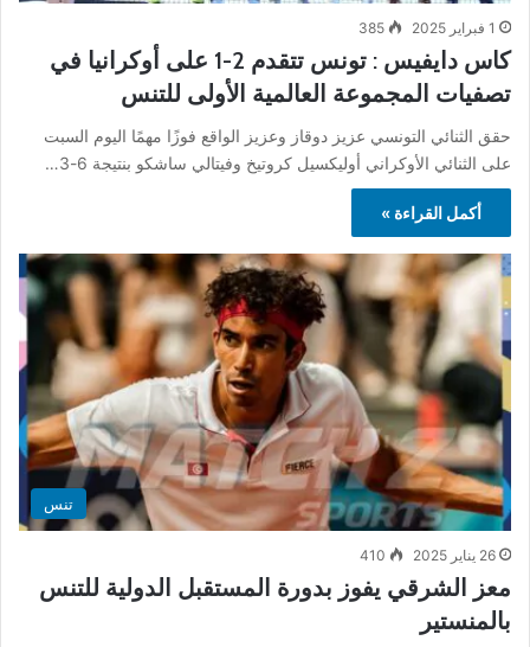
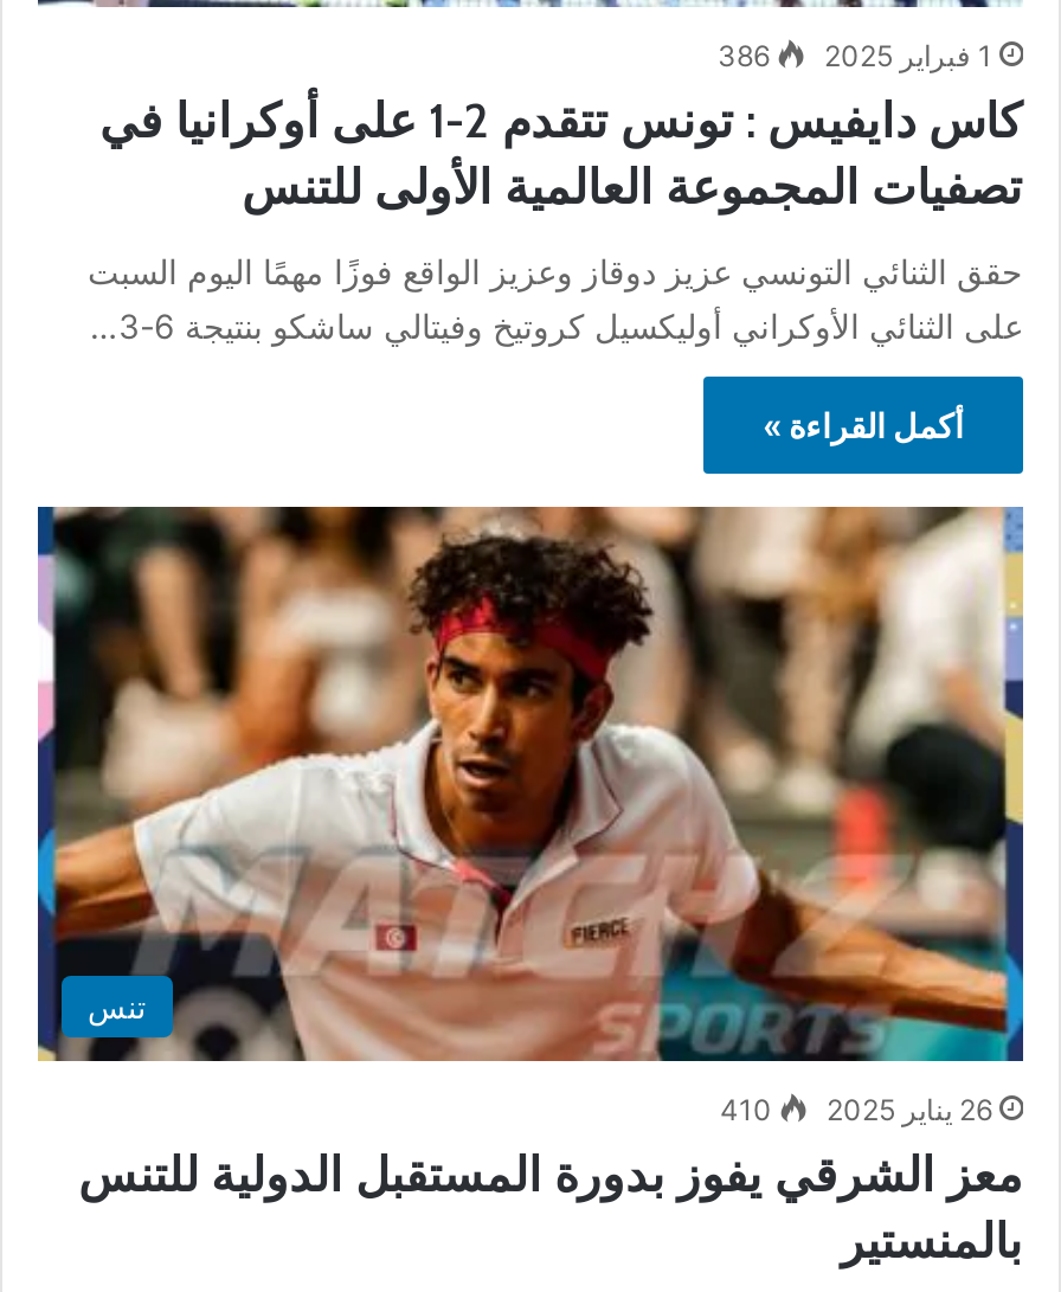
[358,18,384,36] 385 -> [718,37,770,72] 386

